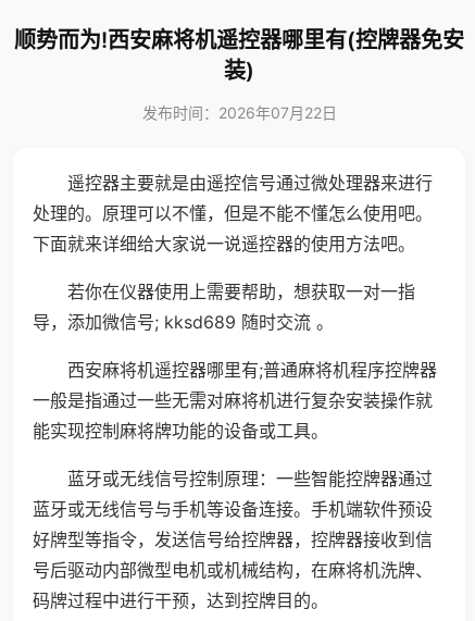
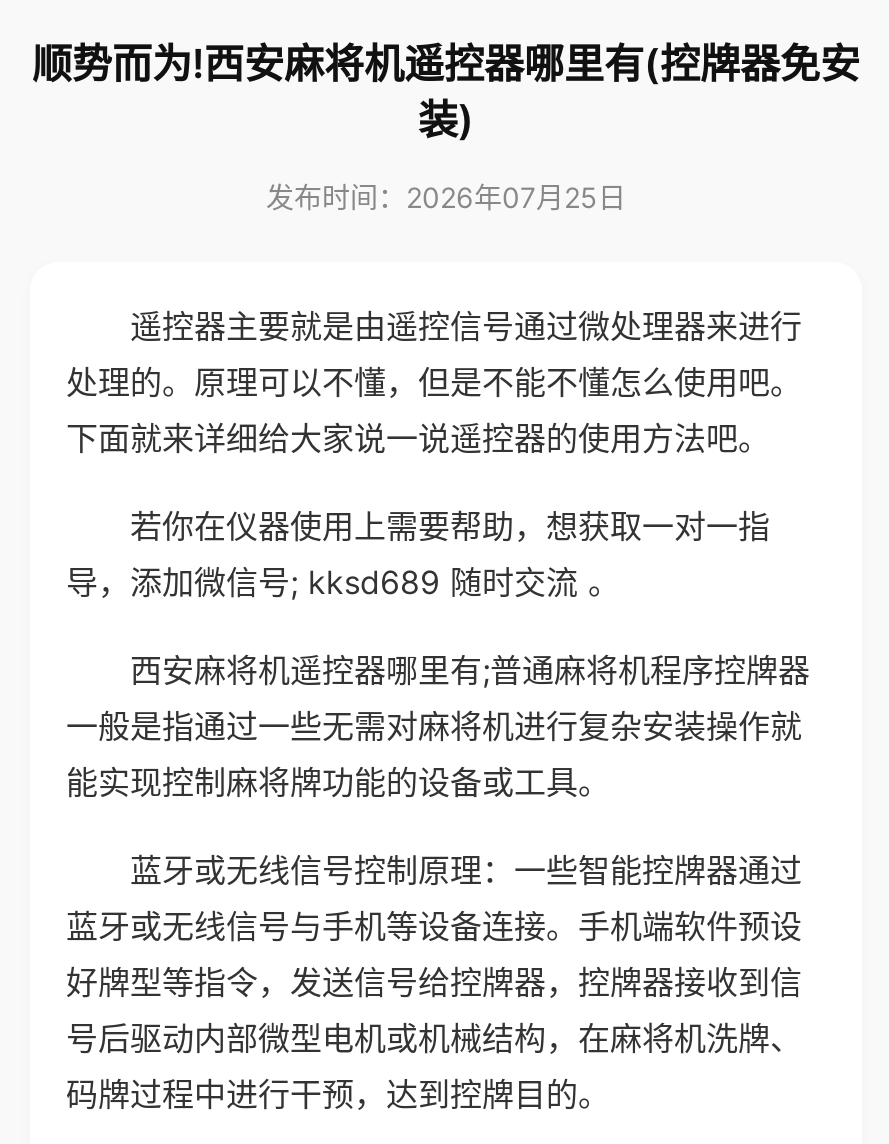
[142,103,336,122] 发布时间：2026年07月22日 -> [266,180,626,214] 发布时间：2026年07月25日

